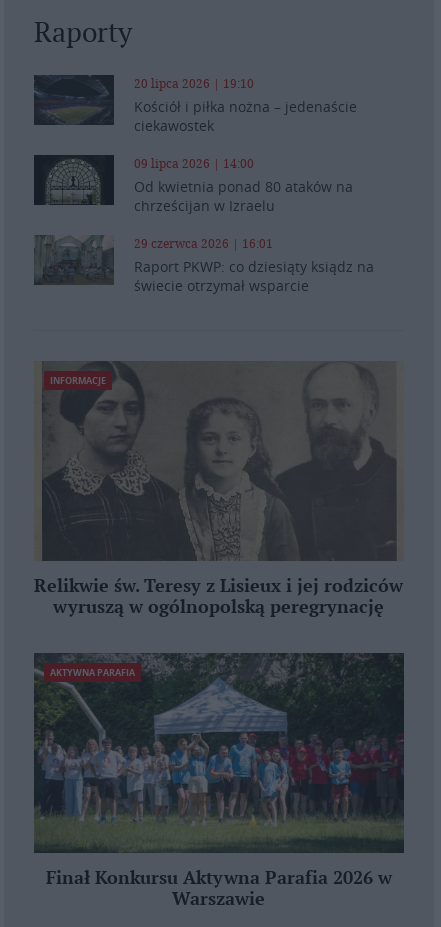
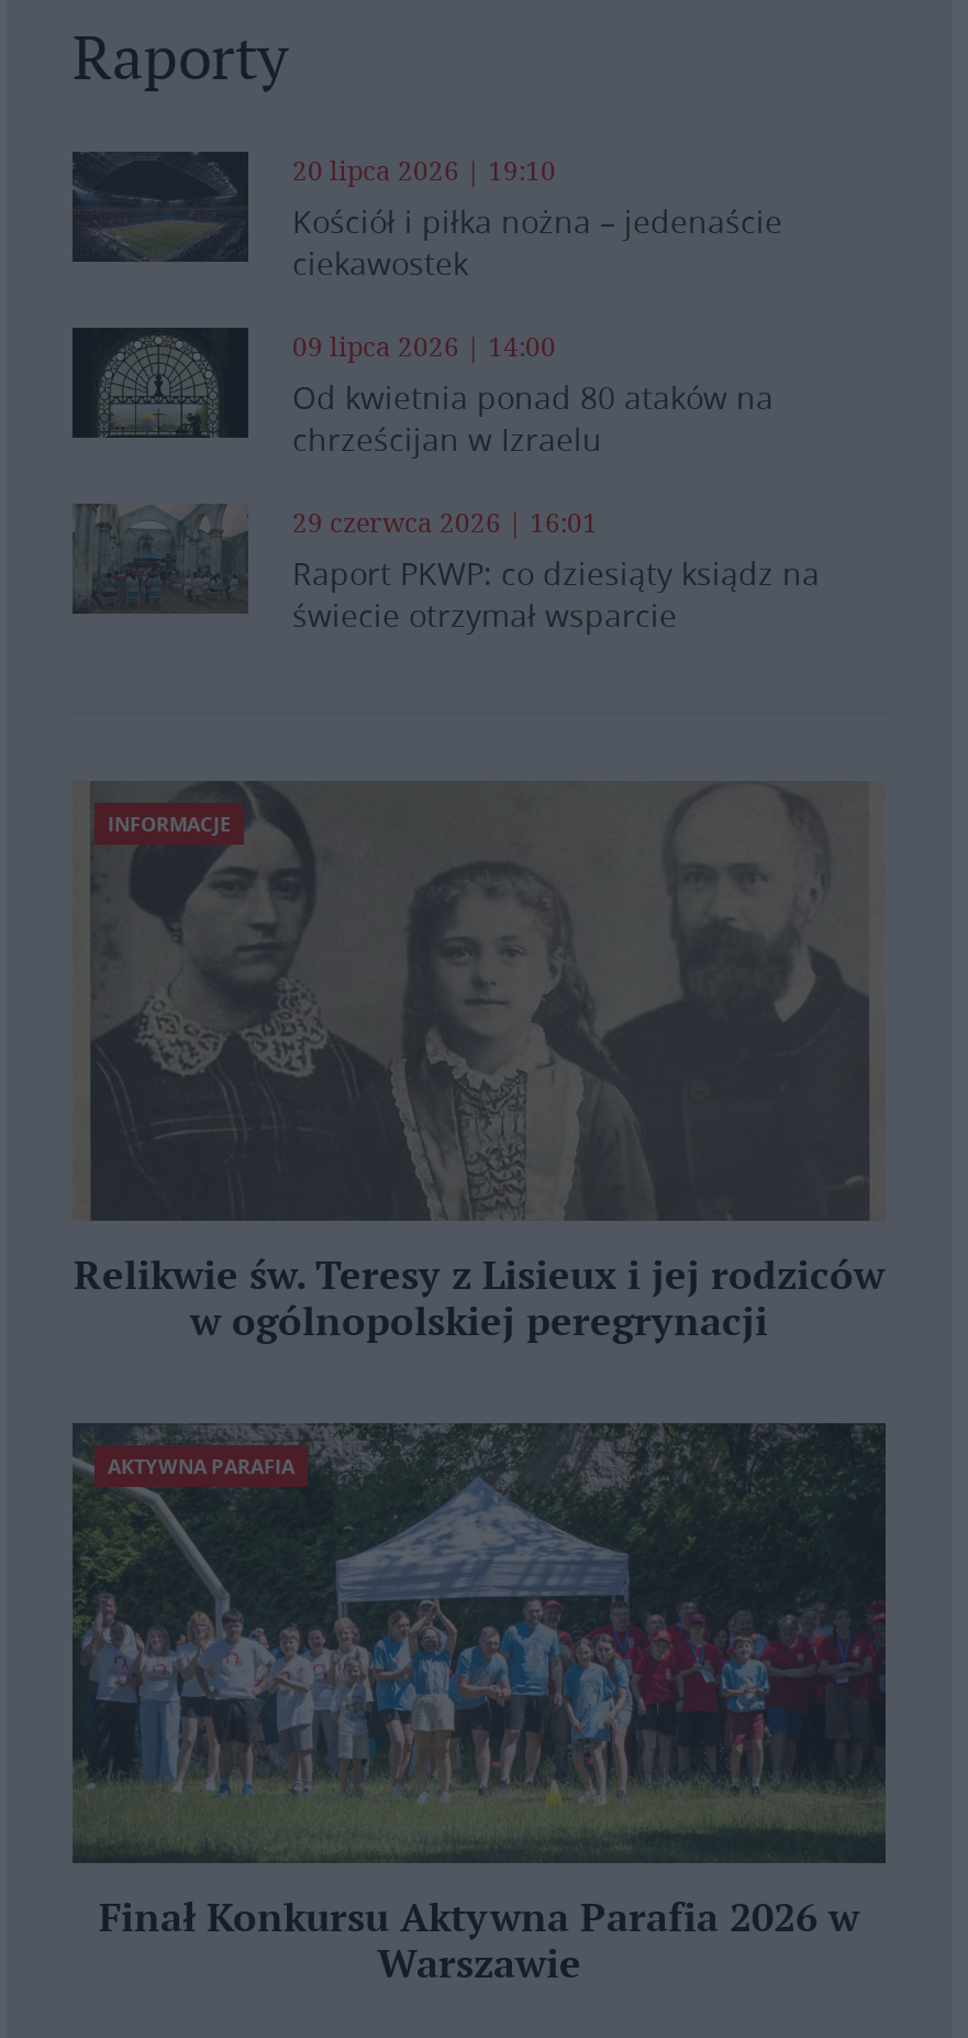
[53,597,384,618] wyruszą w ogólnopolską peregrynację -> [190,1300,768,1346] w ogólnopolskiej peregrynacji

